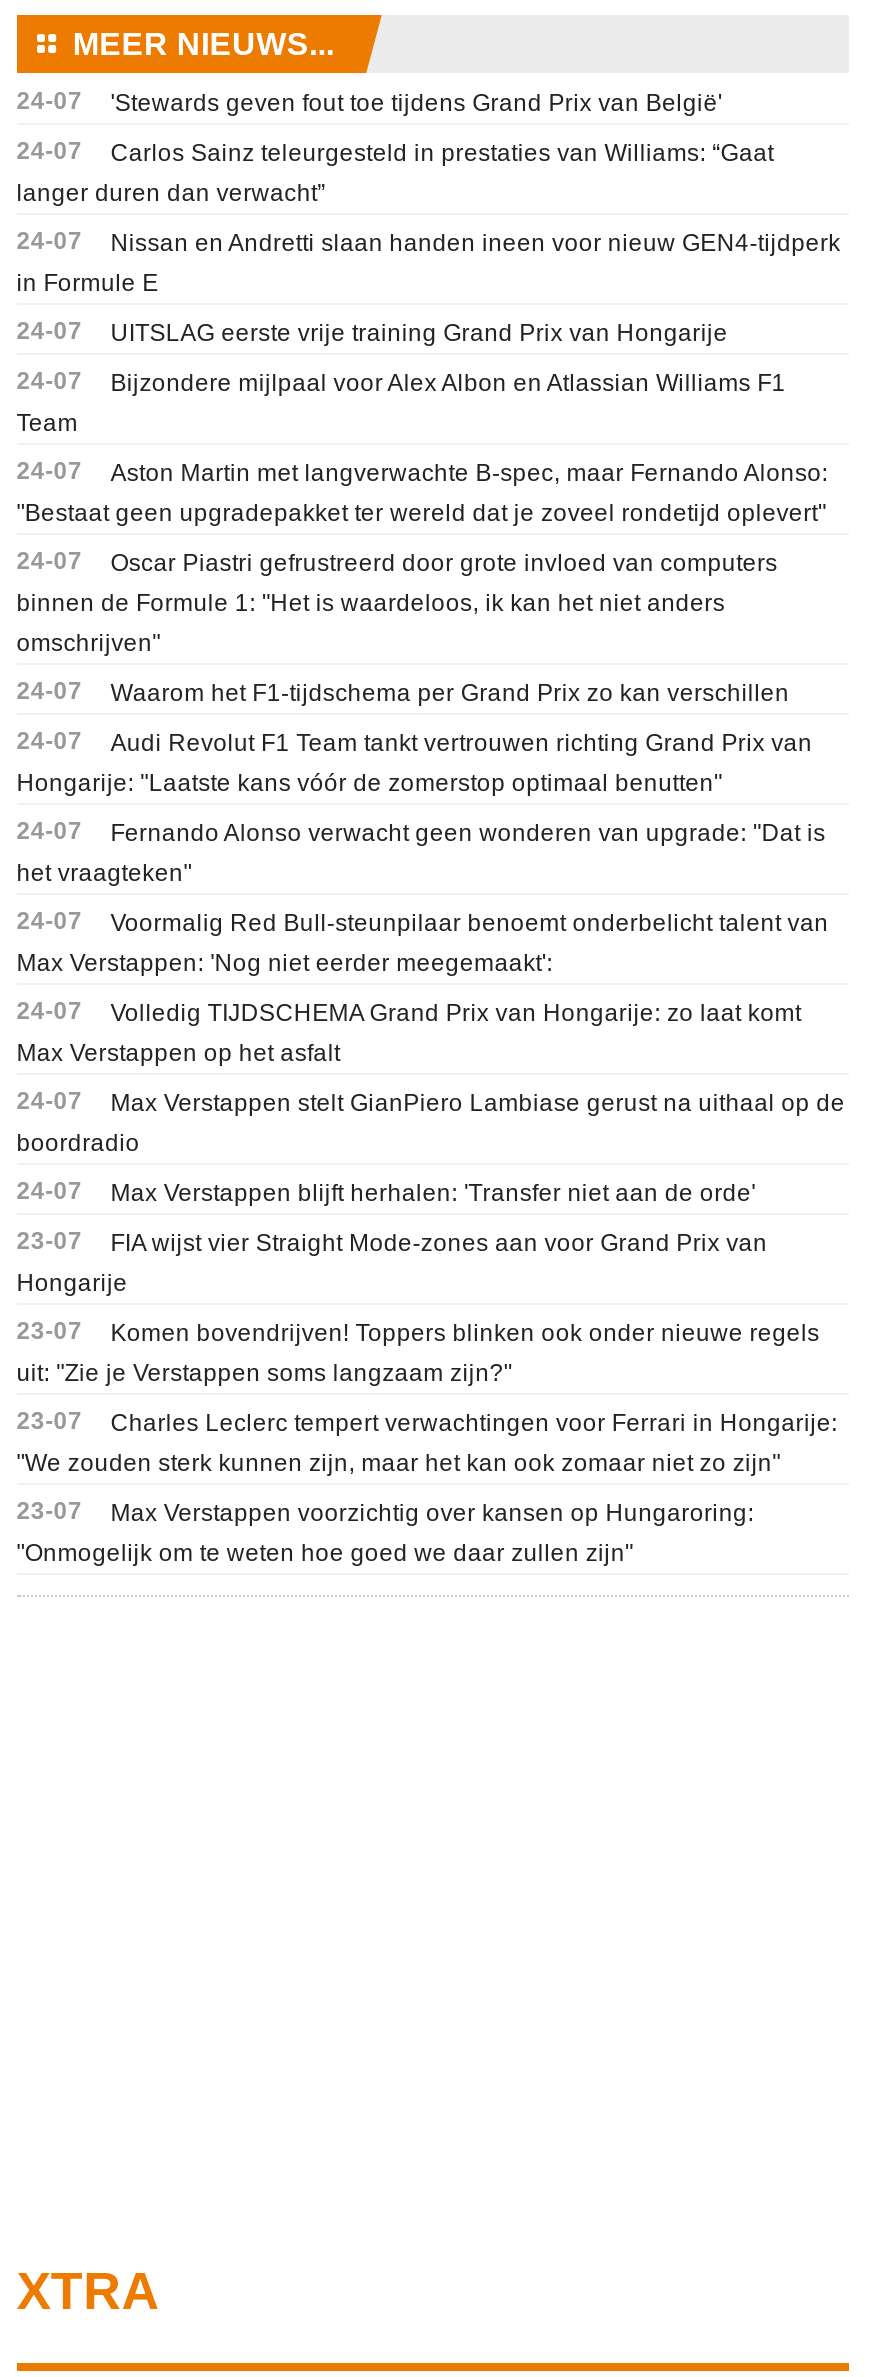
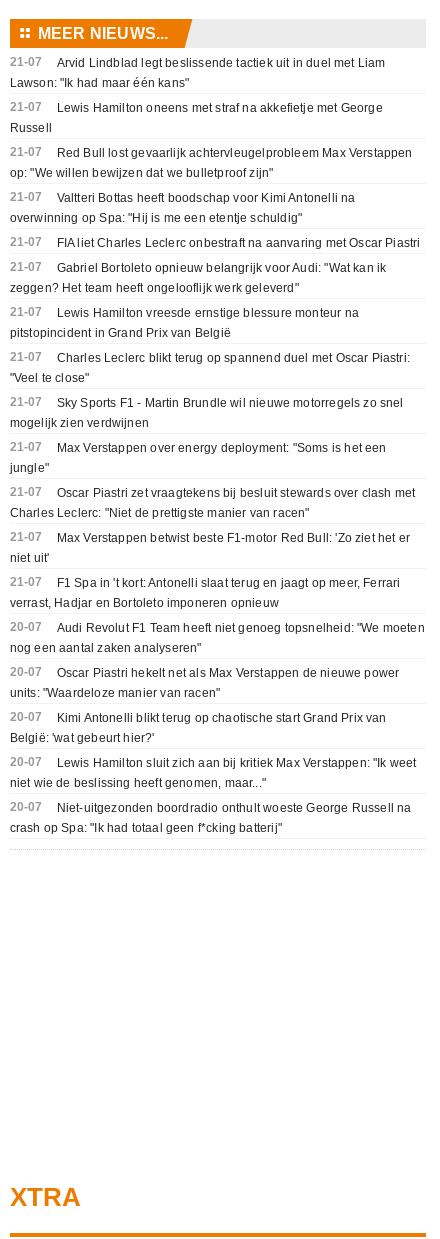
[16,87,722,117] 24-07 | 'Stewards geven fout toe tijdens Grand Prix van België' -> [10,55,385,90] 21-07 | Arvid Lindblad legt beslissende tactiek uit in duel met Liam | Lawson: "Ik had maar één kans"
[16,137,774,207] 24-07 | Carlos Sainz teleurgesteld in prestaties van Williams: “Gaat | langer duren dan verwacht” -> [10,100,383,135] 21-07 | Lewis Hamilton oneens met straf na akkefietje met George | Russell
[16,227,841,297] 24-07 | Nissan en Andretti slaan handen ineen voor nieuw GEN4-tijdperk | in Formule E -> [10,145,413,180] 21-07 | Red Bull lost gevaarlijk achtervleugelprobleem Max Verstappen | op: "We willen bewijzen dat we bulletproof zijn"
[16,317,728,347] 24-07 | UITSLAG eerste vrije training Grand Prix van Hongarije -> [10,190,355,225] 21-07 | Valtteri Bottas heeft boodschap voor Kimi Antonelli na | overwinning op Spa: "Hij is me een etentje schuldig"
[16,367,786,437] 24-07 | Bijzondere mijlpaal voor Alex Albon en Atlassian Williams F1 | Team -> [10,235,421,250] 21-07 | FIA liet Charles Leclerc onbestraft na aanvaring met Oscar Piastri
[16,457,828,527] 24-07 | Aston Martin met langverwachte B-spec, maar Fernando Alonso: | "Bestaat geen upgradepakket ter wereld dat je zoveel rondetijd oplevert" -> [10,260,386,295] 21-07 | Gabriel Bortoleto opnieuw belangrijk voor Audi: "Wat kan ik | zeggen? Het team heeft ongelooflijk werk geleverd"
[16,547,778,657] 24-07 | Oscar Piastri gefrustreerd door grote invloed van computers | binnen de Formule 1: "Het is waardeloos, ik kan het niet anders | omschrijven" -> [10,305,359,340] 21-07 | Lewis Hamilton vreesde ernstige blessure monteur na | pitstopincident in Grand Prix van België
[16,677,789,707] 24-07 | Waarom het F1-tijdschema per Grand Prix zo kan verschillen -> [10,350,410,385] 21-07 | Charles Leclerc blikt terug op spannend duel met Oscar Piastri: | "Veel te close"
[16,727,812,797] 24-07 | Audi Revolut F1 Team tankt vertrouwen richting Grand Prix van | Hongarije: "Laatste kans vóór de zomerstop optimaal benutten" -> [10,395,404,430] 21-07 | Sky Sports F1 - Martin Brundle wil nieuwe motorregels zo snel | mogelijk zien verdwijnen
[16,817,826,887] 24-07 | Fernando Alonso verwacht geen wonderen van upgrade: "Dat is | het vraagteken" -> [10,440,387,475] 21-07 | Max Verstappen over energy deployment: "Soms is het een | jungle"
[16,907,829,977] 24-07 | Voormalig Red Bull-steunpilaar benoemt onderbelicht talent van | Max Verstappen: 'Nog niet eerder meegemaakt': -> [10,485,415,520] 21-07 | Oscar Piastri zet vraagtekens bij besluit stewards over clash met | Charles Leclerc: "Niet de prettigste manier van racen"
[16,997,801,1067] 24-07 | Volledig TIJDSCHEMA Grand Prix van Hongarije: zo laat komt | Max Verstappen op het asfalt -> [10,530,410,565] 21-07 | Max Verstappen betwist beste F1-motor Red Bull: 'Zo ziet het er | niet uit'
[16,1087,845,1157] 24-07 | Max Verstappen stelt GianPiero Lambiase gerust na uithaal op de | boordradio -> [10,575,401,610] 21-07 | F1 Spa in 't kort: Antonelli slaat terug en jaagt op meer, Ferrari | verrast, Hadjar en Bortoleto imponeren opnieuw
[16,1177,756,1207] 24-07 | Max Verstappen blijft herhalen: 'Transfer niet aan de orde' -> [10,620,425,655] 20-07 | Audi Revolut F1 Team heeft niet genoeg topsnelheid: "We moeten | nog een aantal zaken analyseren"
[16,1227,767,1297] 23-07 | FIA wijst vier Straight Mode-zones aan voor Grand Prix van | Hongarije -> [10,665,399,700] 20-07 | Oscar Piastri hekelt net als Max Verstappen de nieuwe power | units: "Waardeloze manier van racen"
[16,1317,820,1387] 23-07 | Komen bovendrijven! Toppers blinken ook onder nieuwe regels | uit: "Zie je Verstappen soms langzaam zijn?" -> [10,710,387,745] 20-07 | Kimi Antonelli blikt terug op chaotische start Grand Prix van | België: 'wat gebeurt hier?'
[16,1407,837,1477] 23-07 | Charles Leclerc tempert verwachtingen voor Ferrari in Hongarije: | "We zouden sterk kunnen zijn, maar het kan ook zomaar niet zo zijn" -> [10,755,417,790] 20-07 | Lewis Hamilton sluit zich aan bij kritiek Max Verstappen: "Ik weet | niet wie de beslissing heeft genomen, maar..."
[16,1497,754,1567] 23-07 | Max Verstappen voorzichtig over kansen op Hungaroring: | "Onmogelijk om te weten hoe goed we daar zullen zijn" -> [10,800,411,835] 20-07 | Niet-uitgezonden boordradio onthult woeste George Russell na | crash op Spa: "Ik had totaal geen f*cking batterij"

